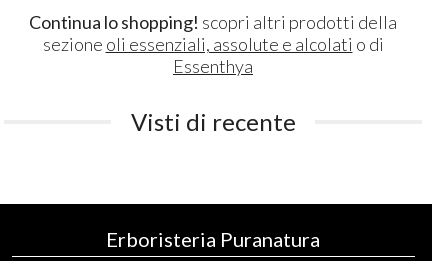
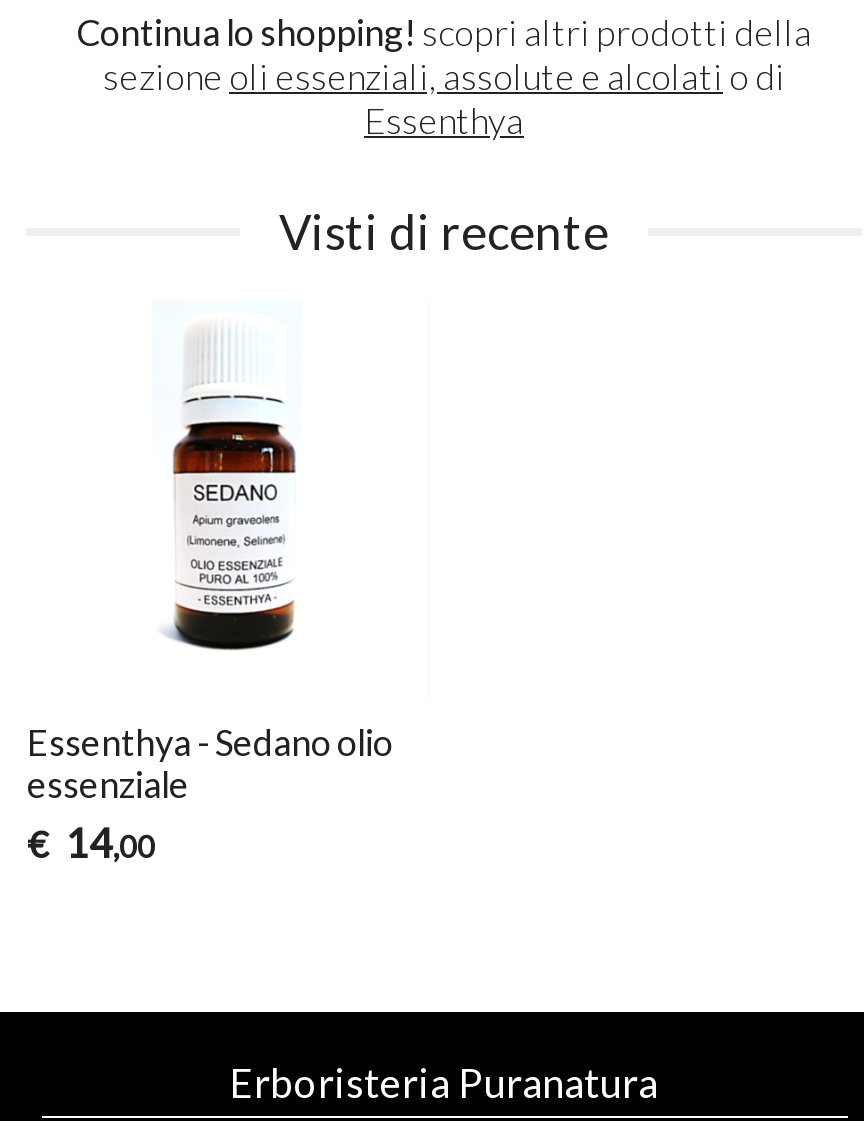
none -> [27,394,393,865] [image] | Essenthya - Sedano olio | essenziale | € 14,00

